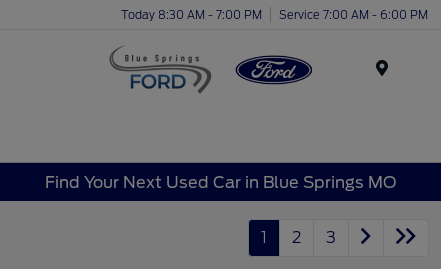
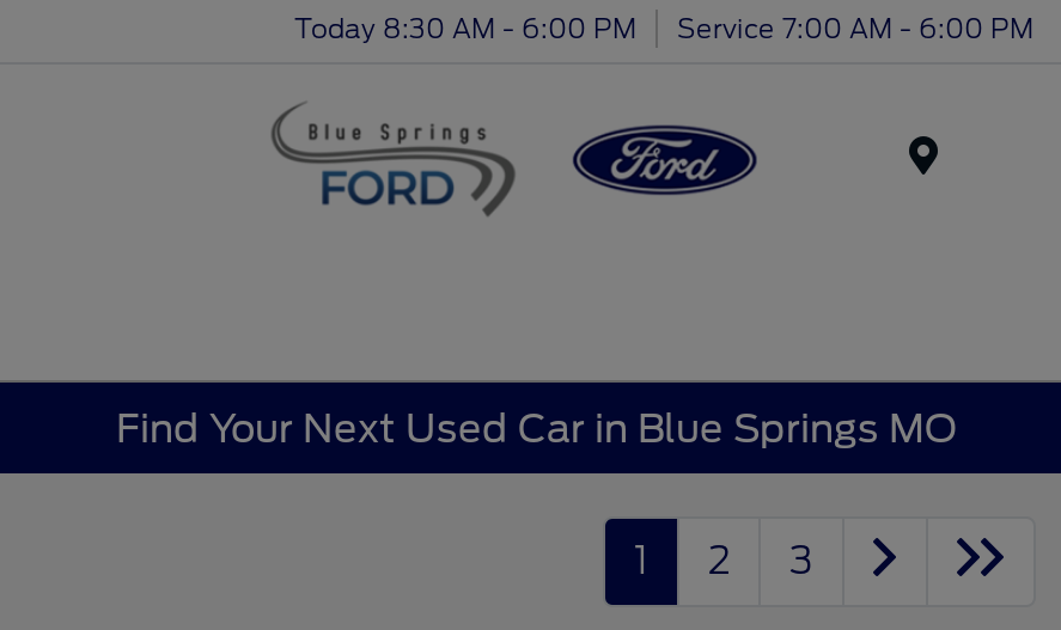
[121,7,428,21] Today 8:30 AM - 7:00 PM Service 7:00 AM - 6:00 PM -> [294,11,1033,44] Today 8:30 AM - 6:00 PM Service 7:00 AM - 6:00 PM

